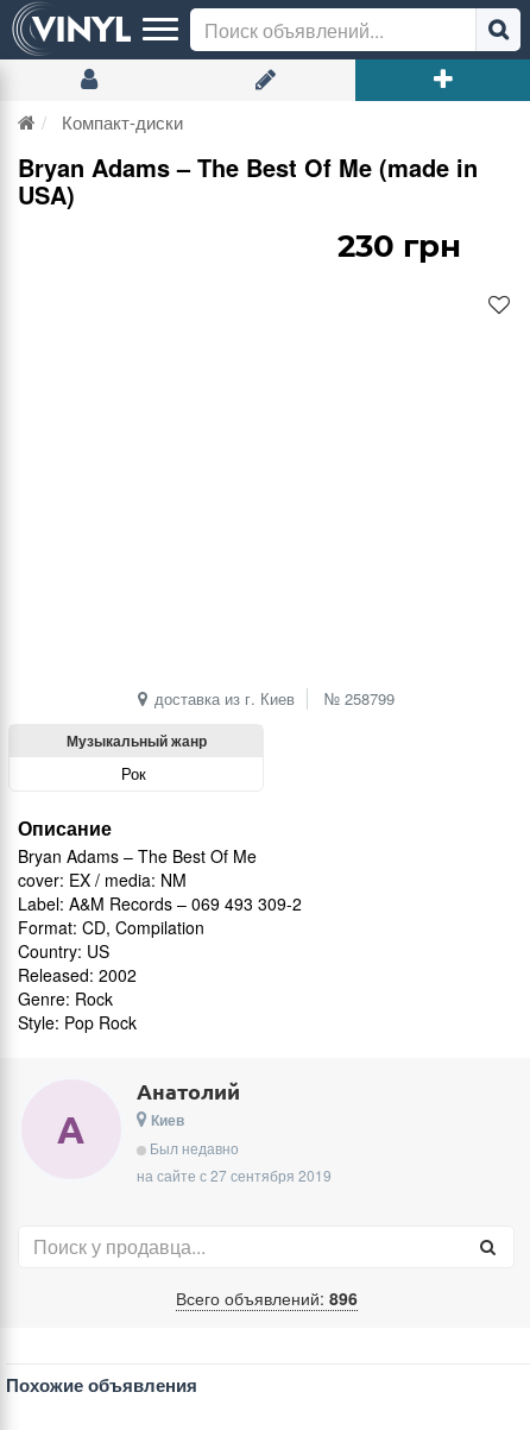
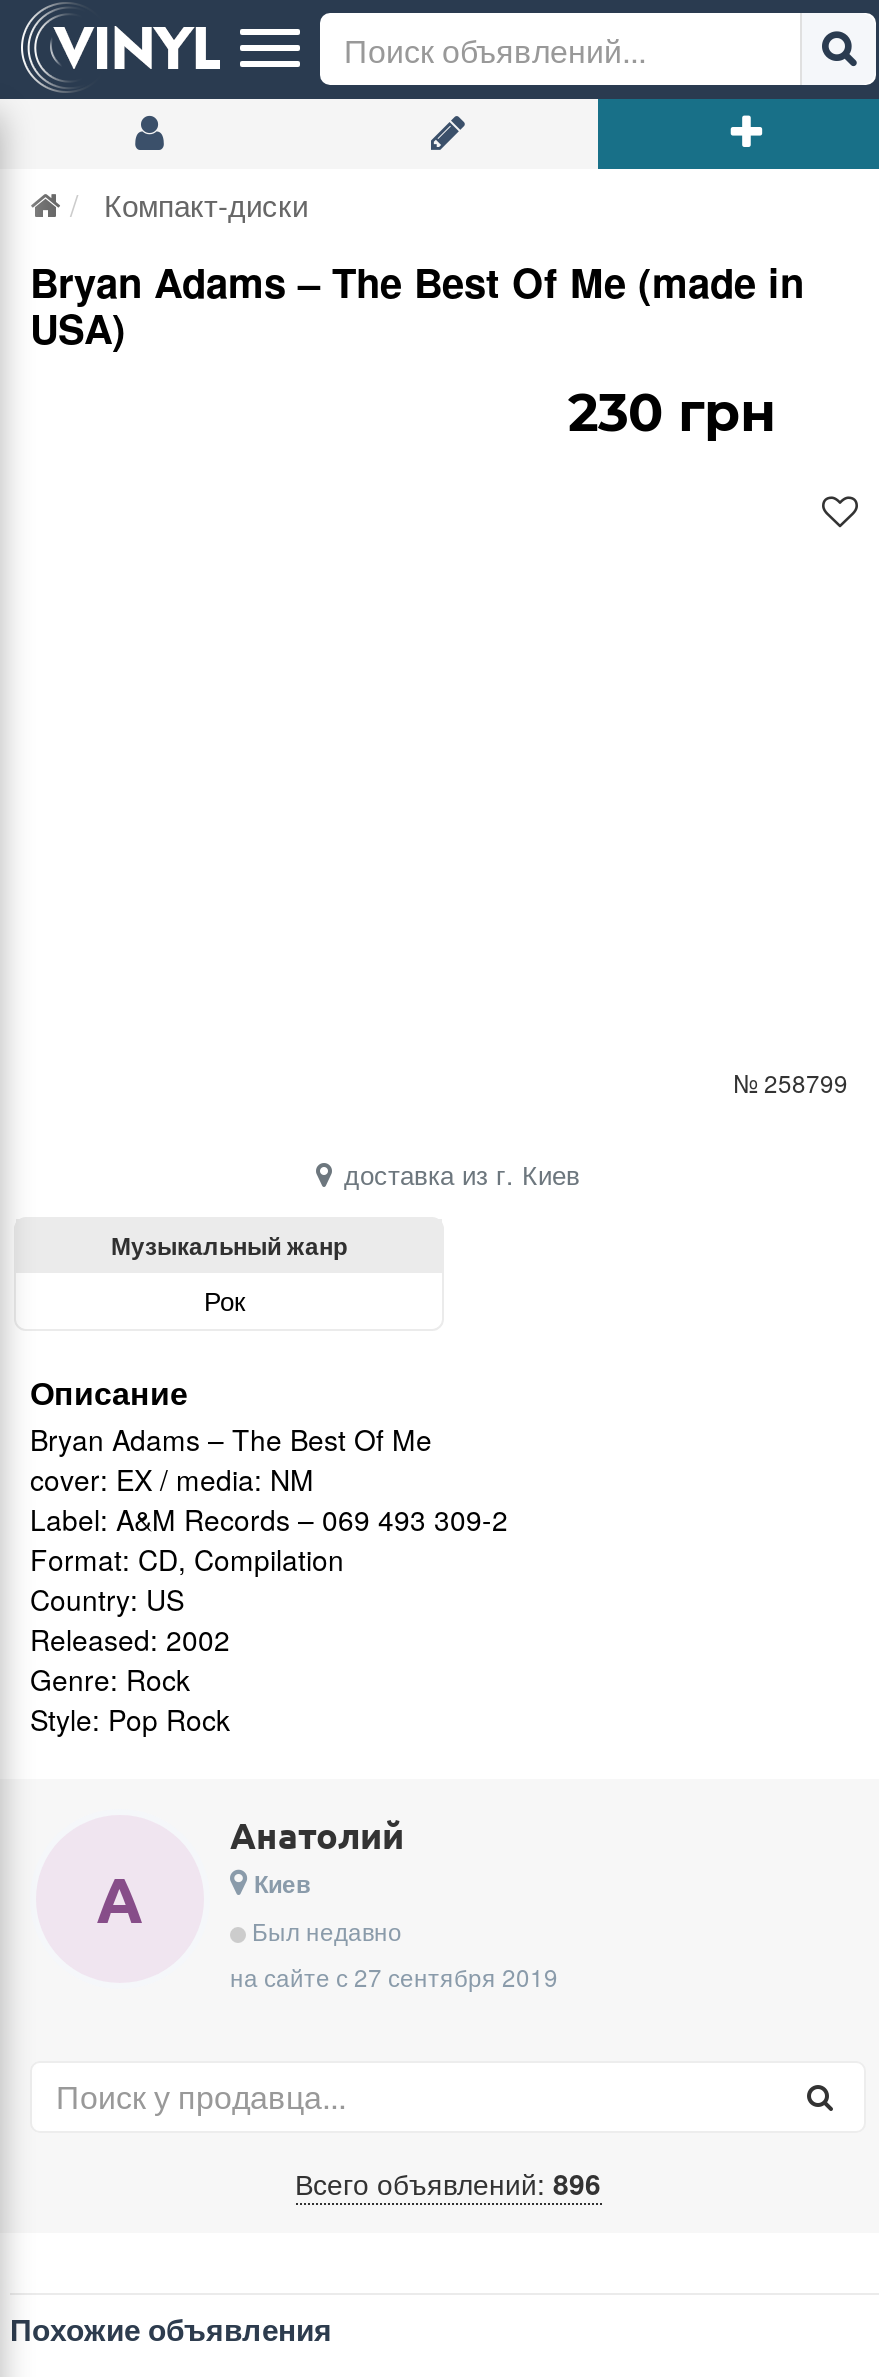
none -> [734,1064,848,1098] № 258799
[324,687,395,709] № 258799 -> none

